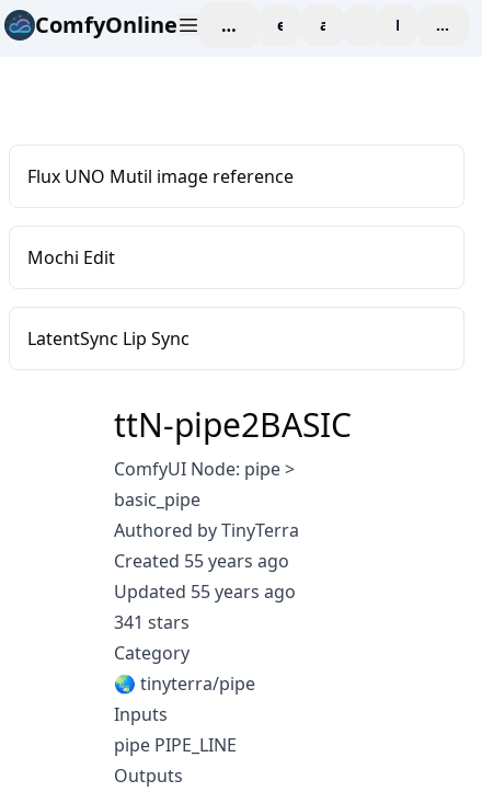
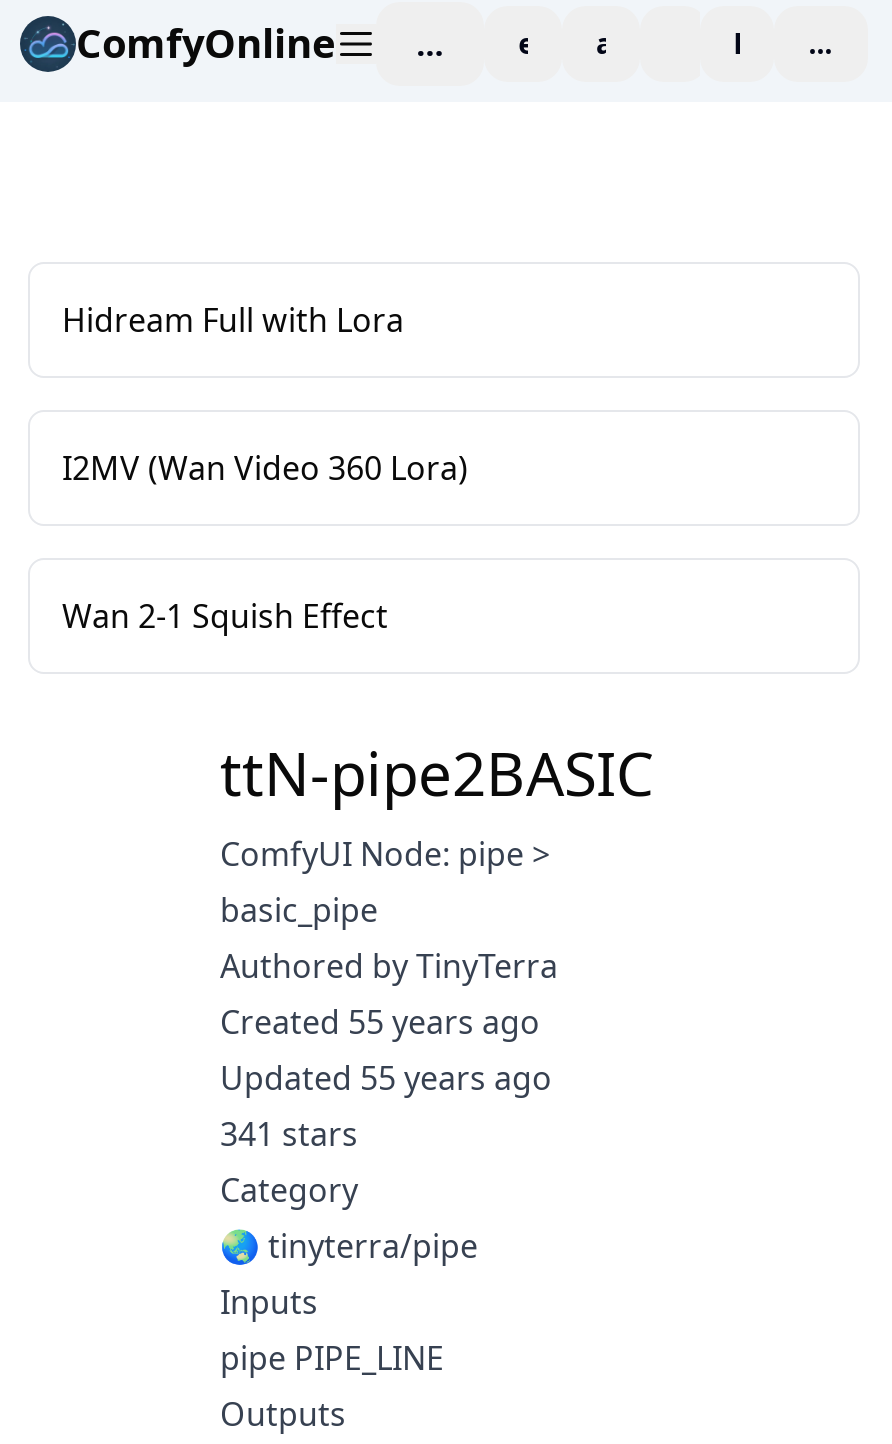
[27,164,294,188] Flux UNO Mutil image reference -> [62,298,404,342] Hidream Full with Lora
[27,245,115,269] Mochi Edit -> [62,446,468,490] I2MV (Wan Video 360 Lora)
[27,326,190,351] LatentSync Lip Sync -> [62,594,388,638] Wan 2-1 Squish Effect

